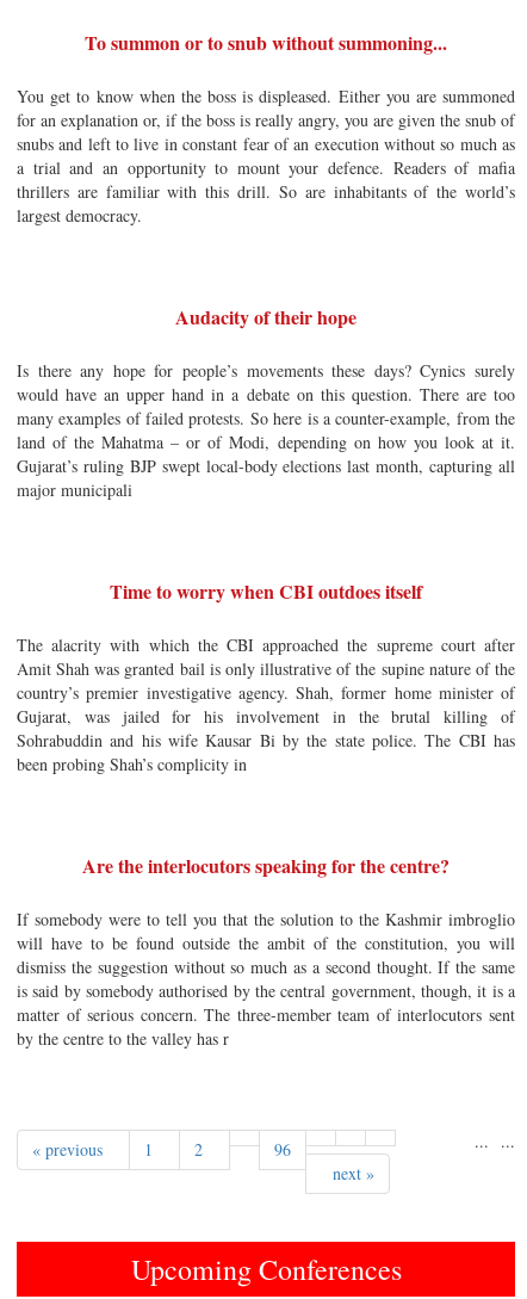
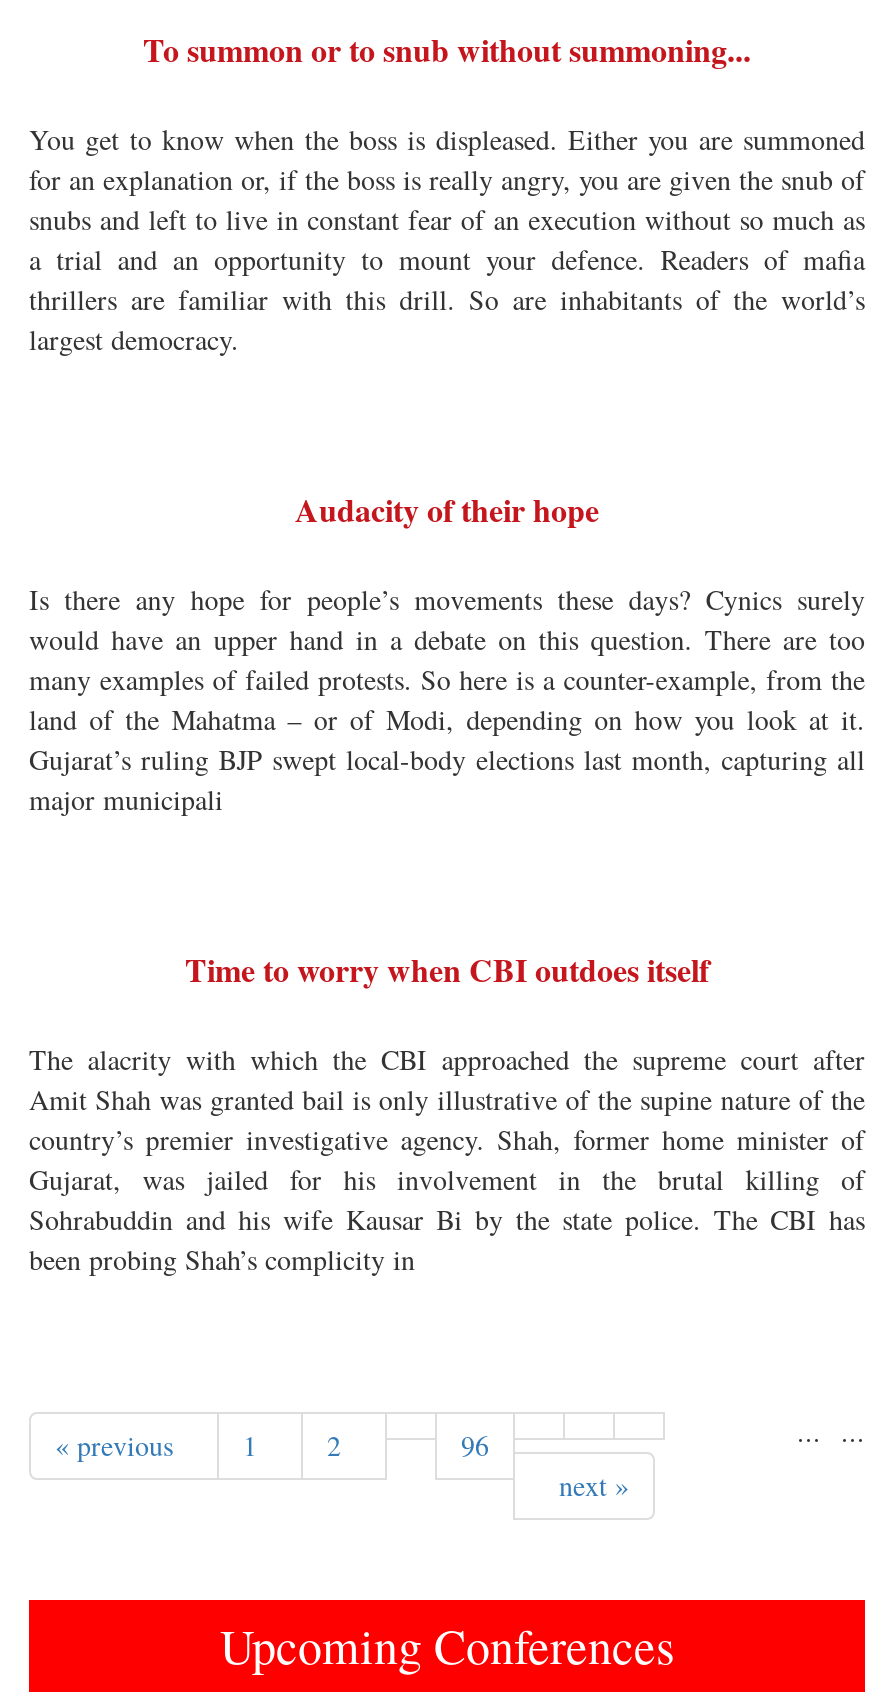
[17,852,515,1050] Are the interlocutors speaking for the centre? | If somebody were to tell you that the solution to the Kashmir imbroglio | will have to be found outside the ambit of the constitution, you will | dismiss the suggestion without so much as a second thought. If the same | is said by somebody authorised by the central government, though, it is a | matter of serious concern. The three-member team of interlocutors sent | by the centre to the valley has r -> none

